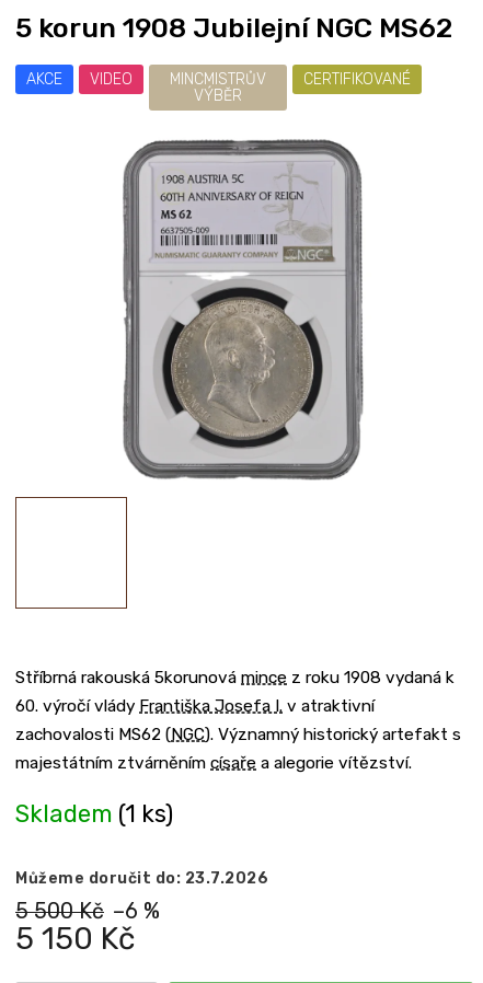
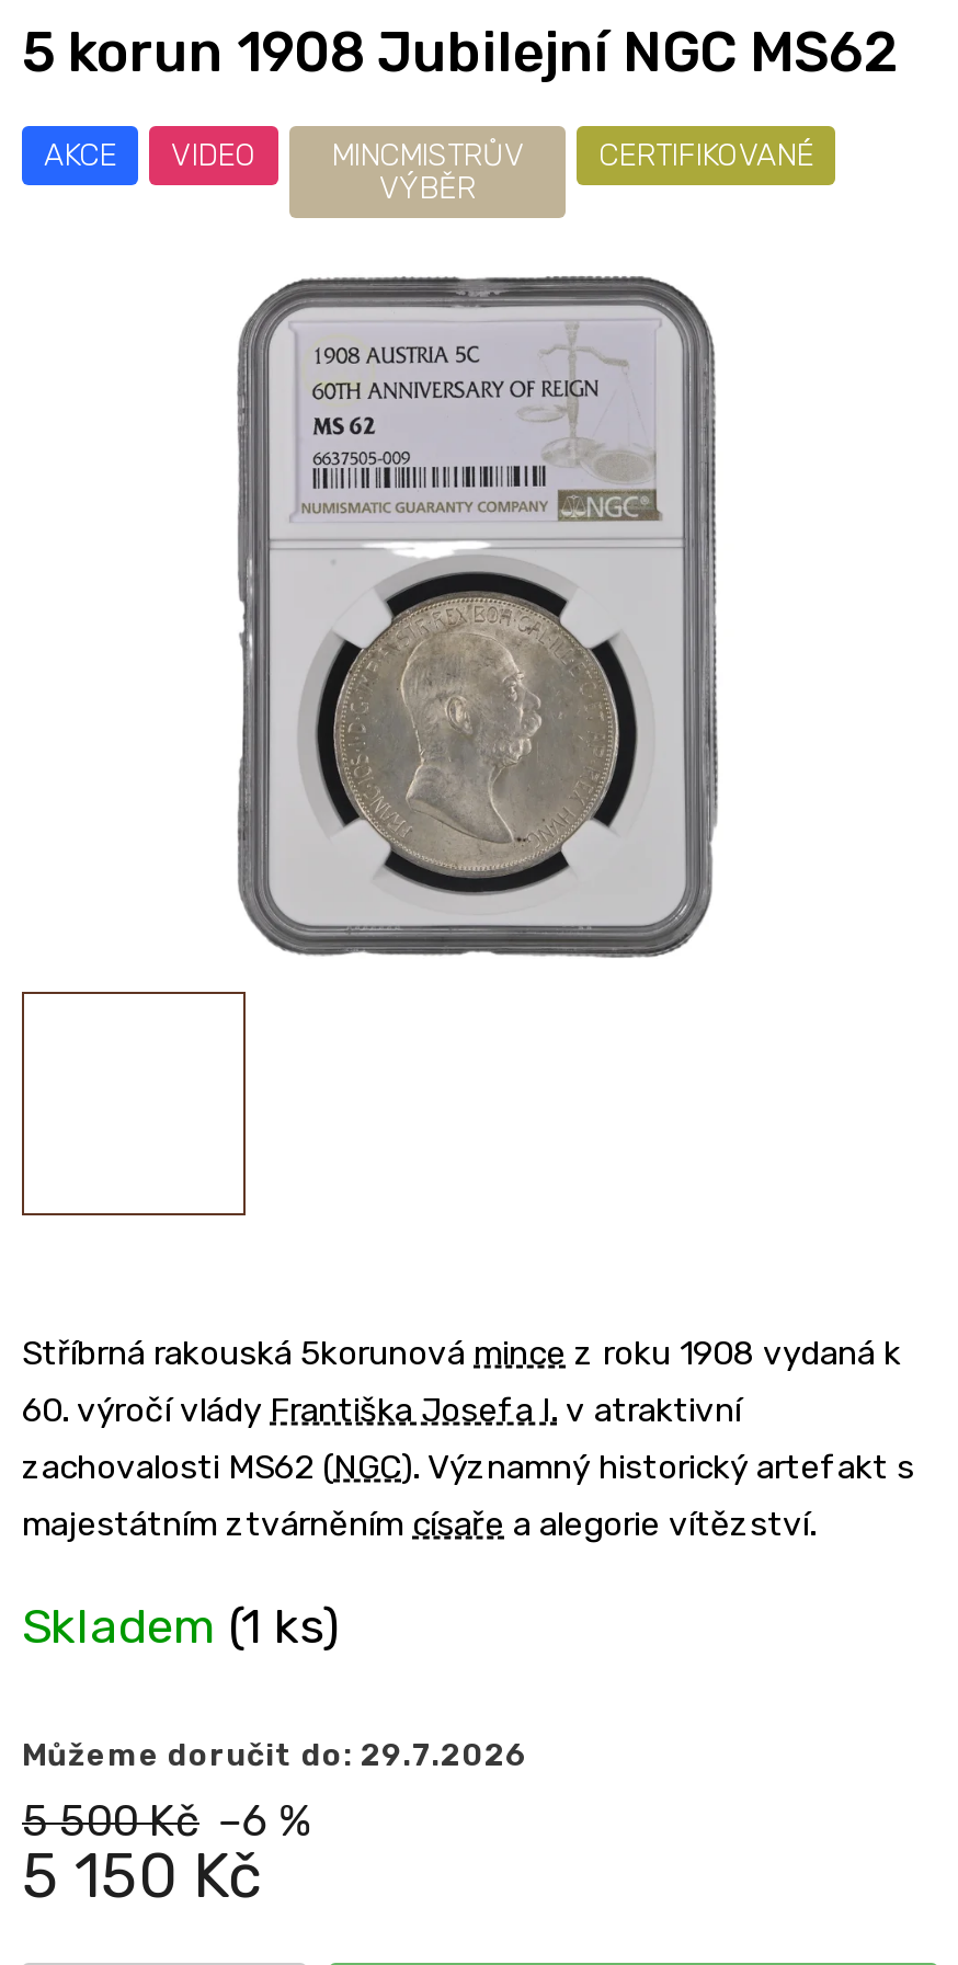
[15,869,268,887] Můžeme doručit do: 23.7.2026 -> [22,1736,528,1773] Můžeme doručit do: 29.7.2026

